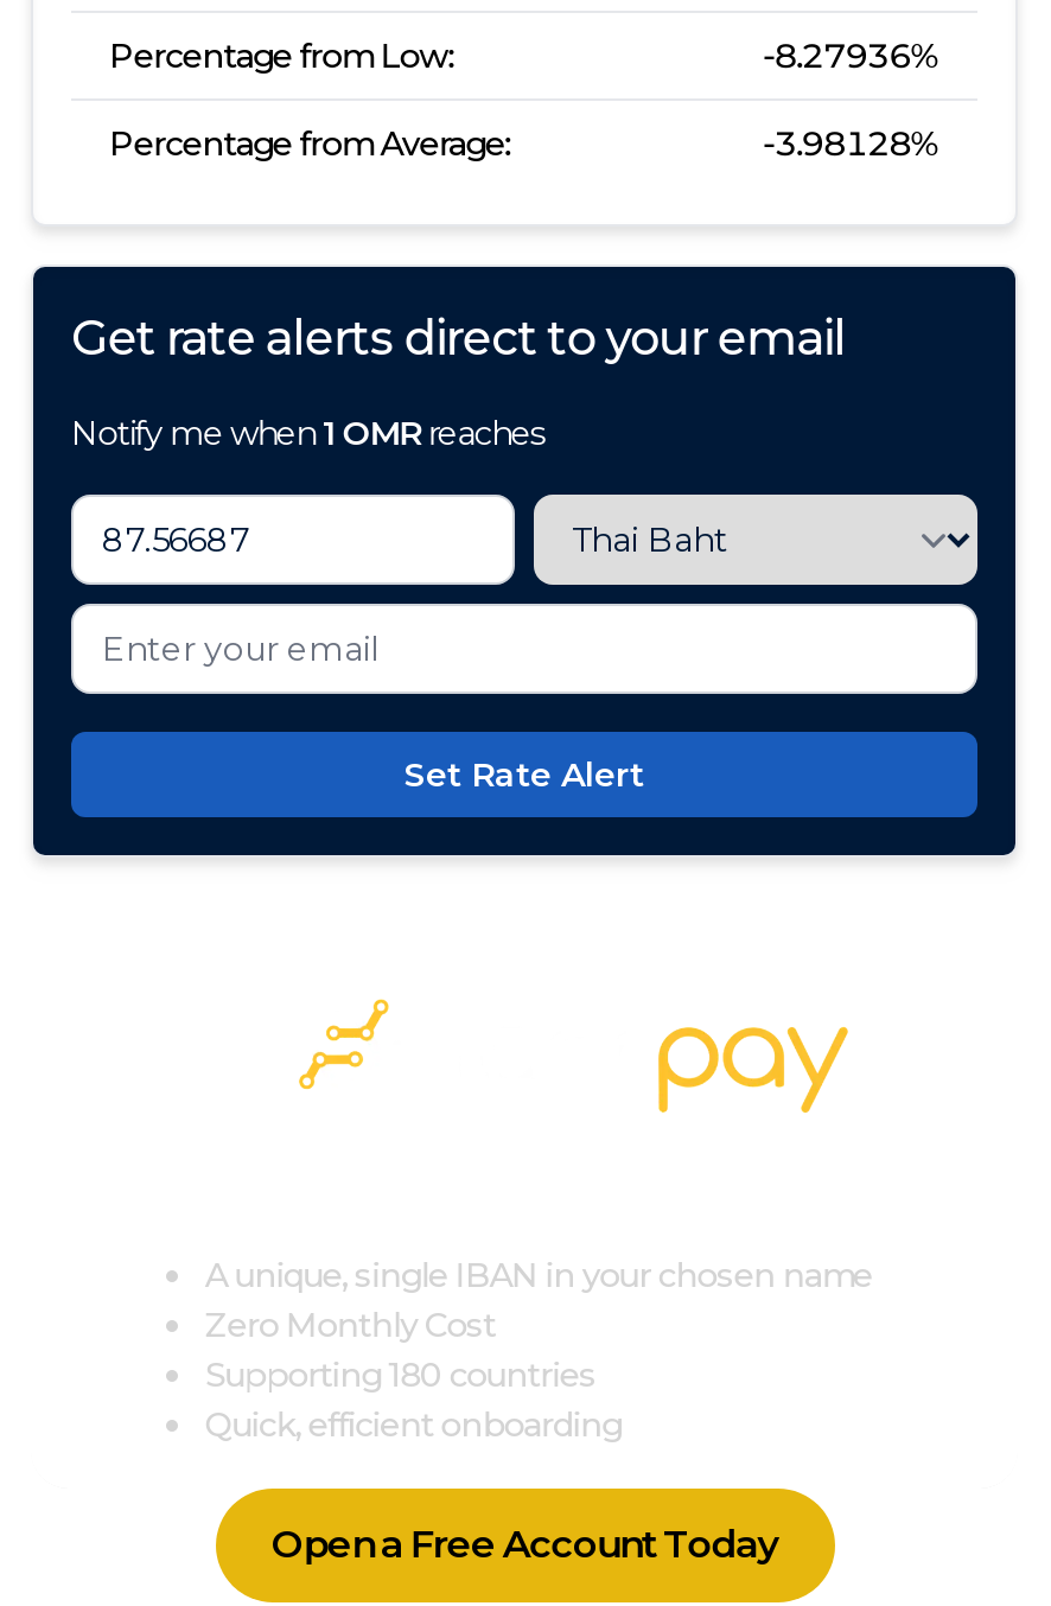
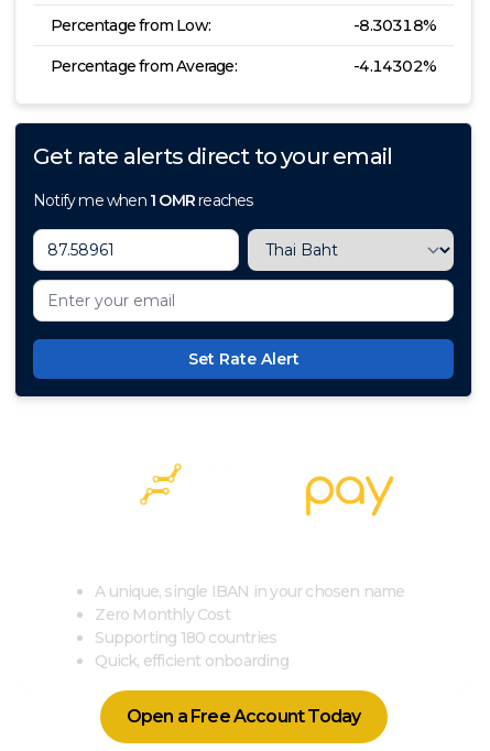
[762,34,939,77] -8.27936% -> [354,15,436,35] -8.30318%
[762,122,939,165] -3.98128% -> [354,56,436,76] -4.14302%

